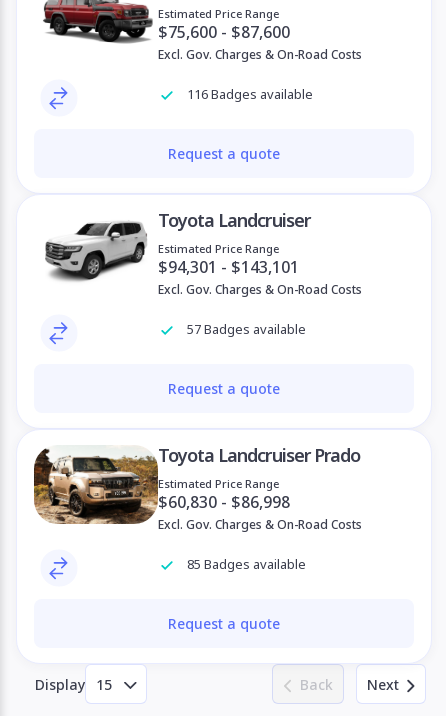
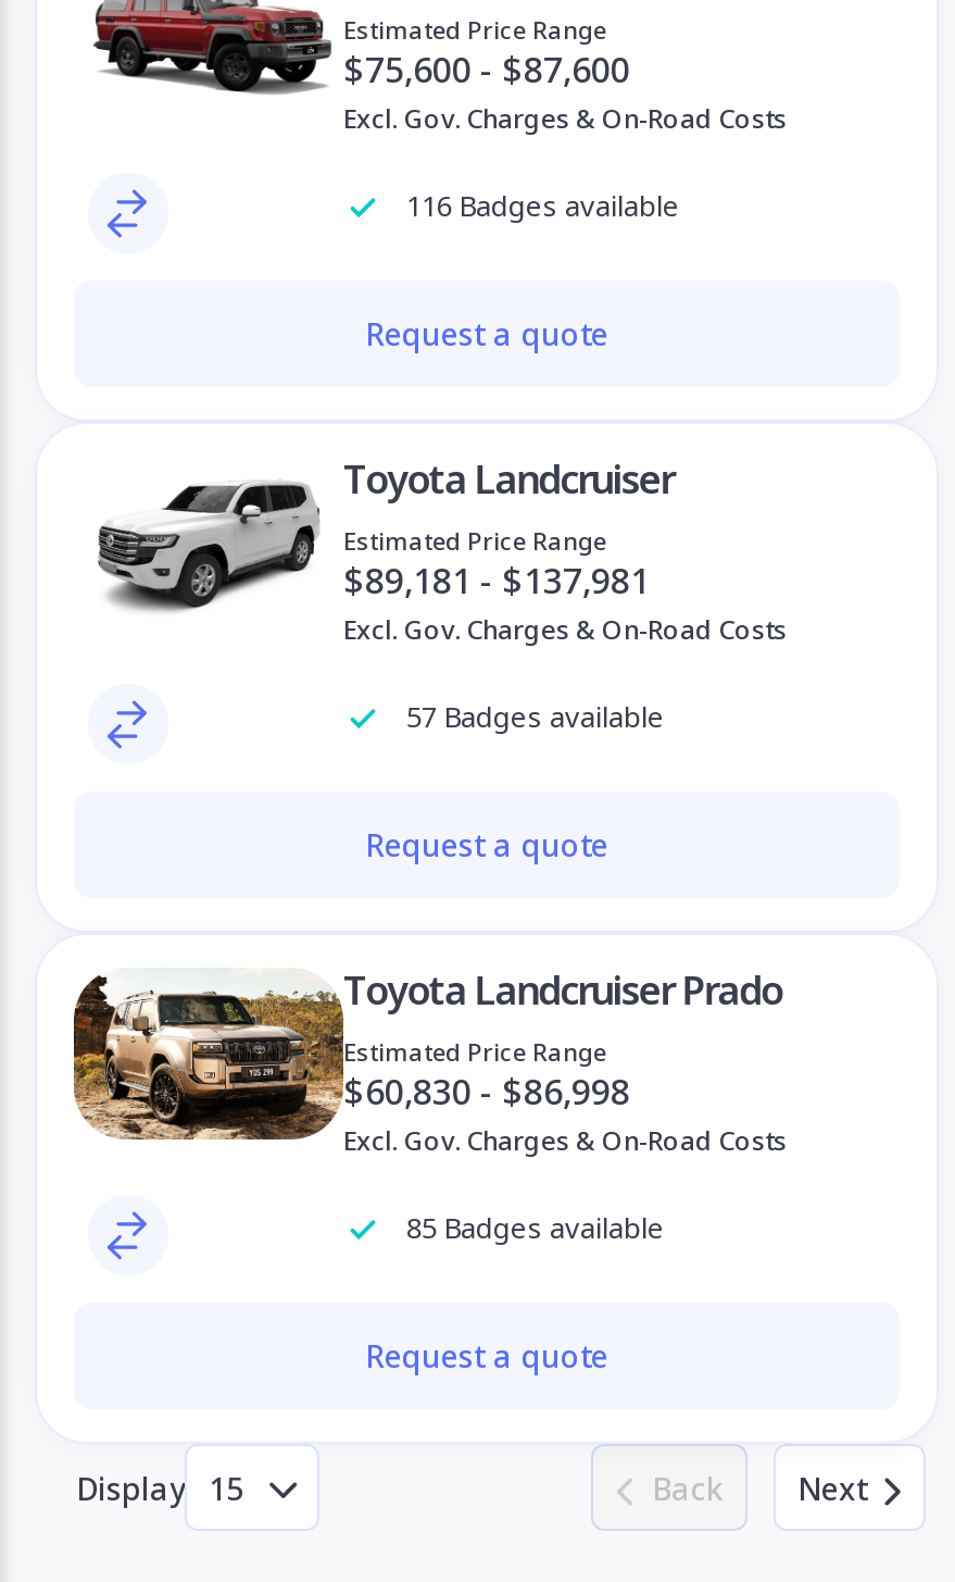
[158,256,299,278] $94,301 - $143,101 -> [343,557,650,605] $89,181 - $137,981

